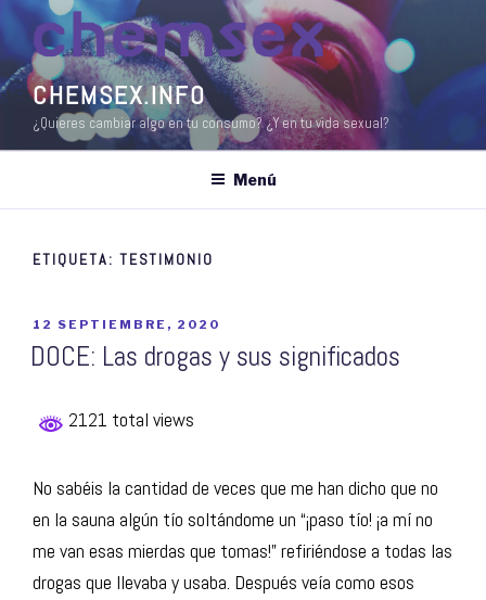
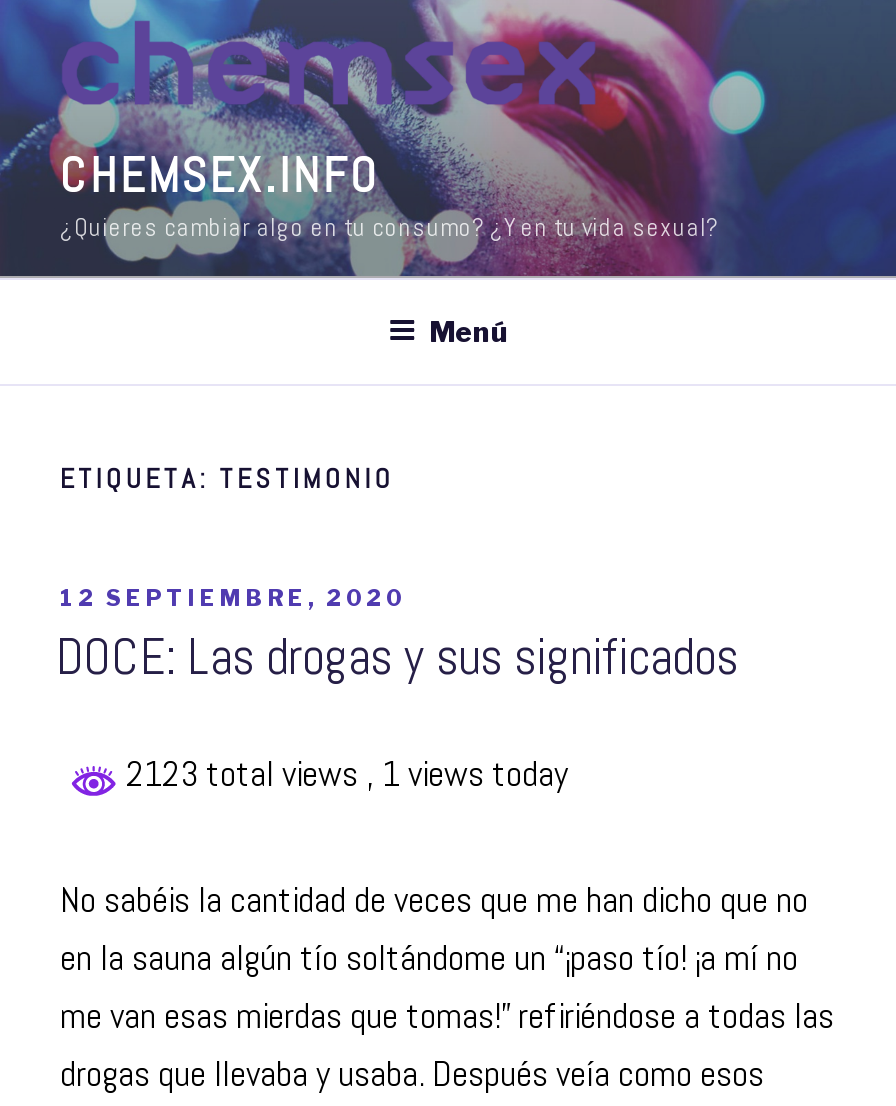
[64,407,194,432] 2121 total views -> [118,750,568,796] 2123 total views, 1 views today

